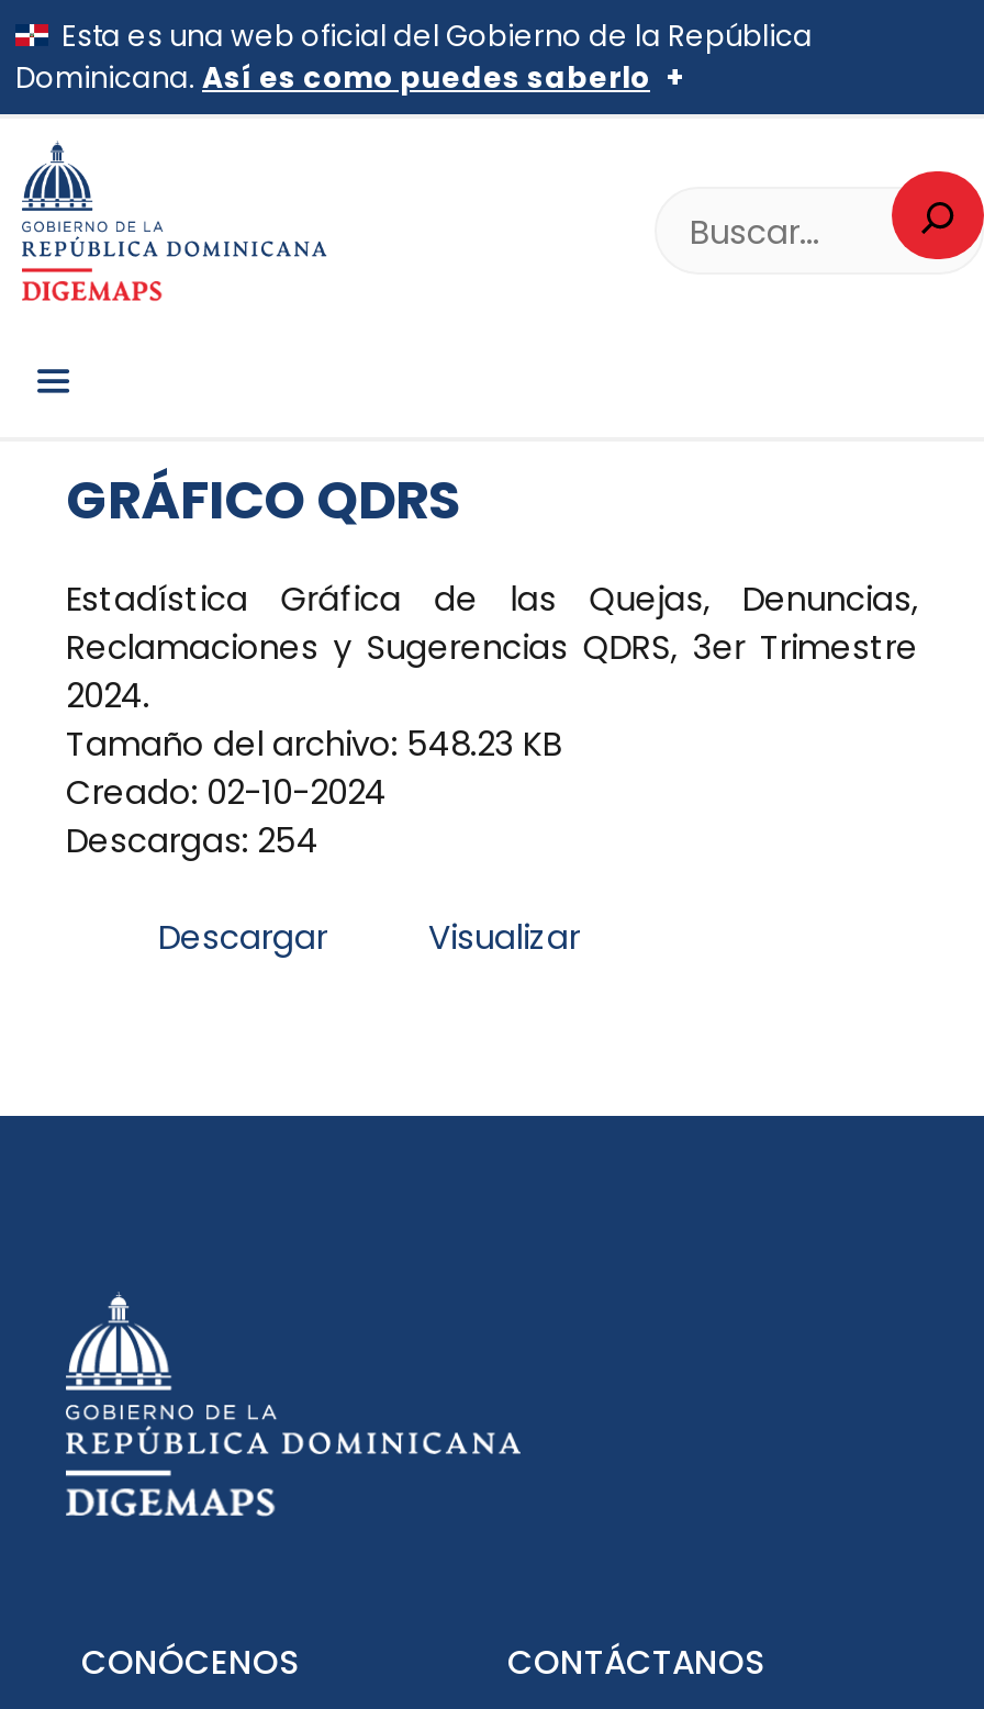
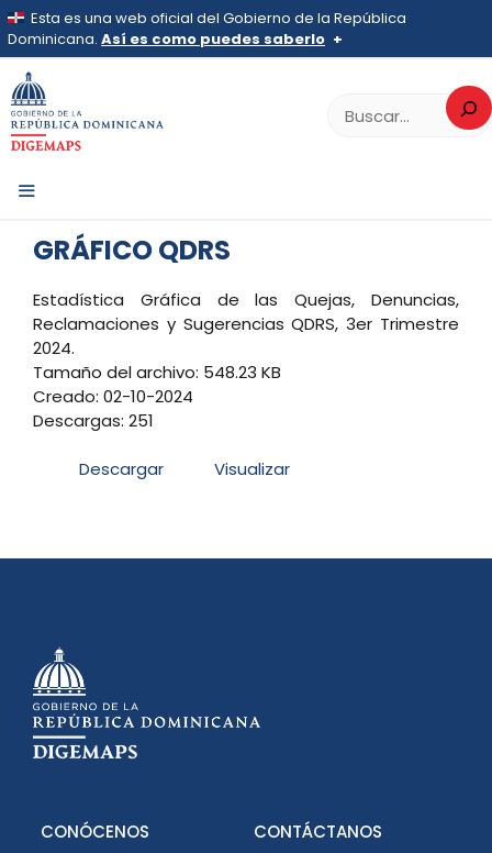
[66,817,318,863] Descargas: 254 -> [33,409,154,432] Descargas: 251

